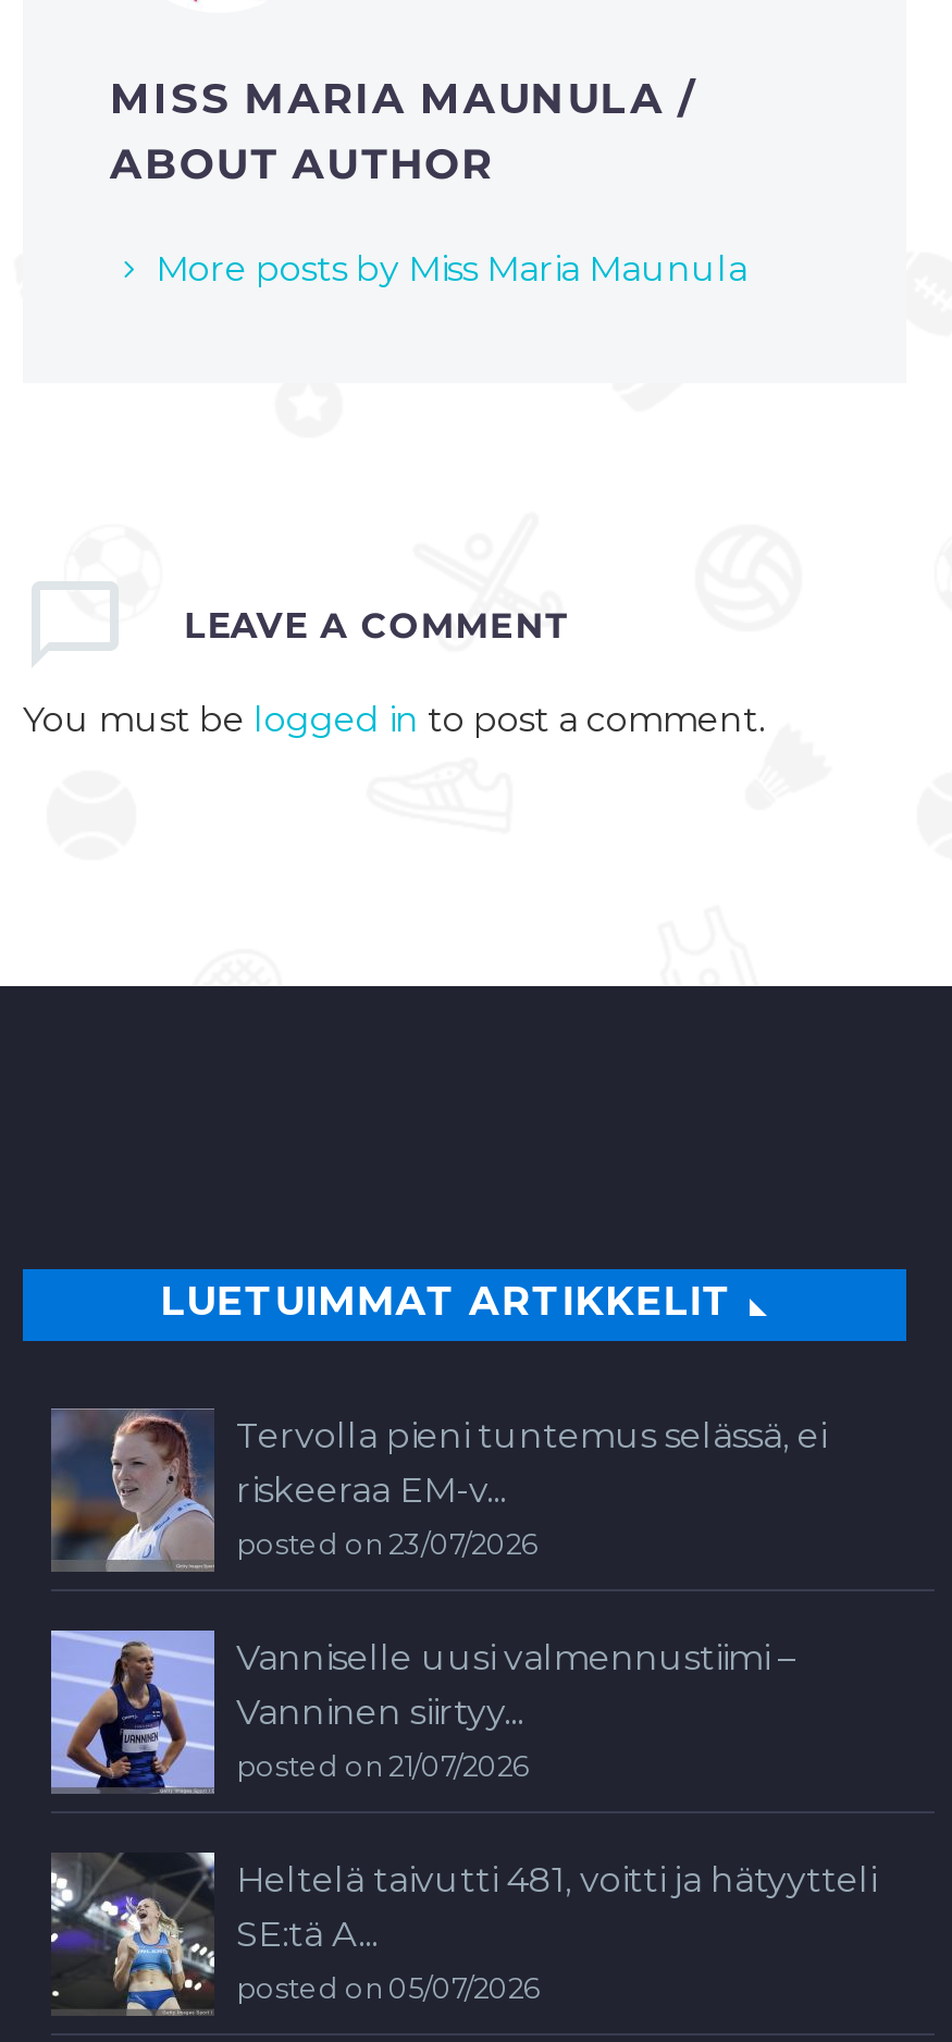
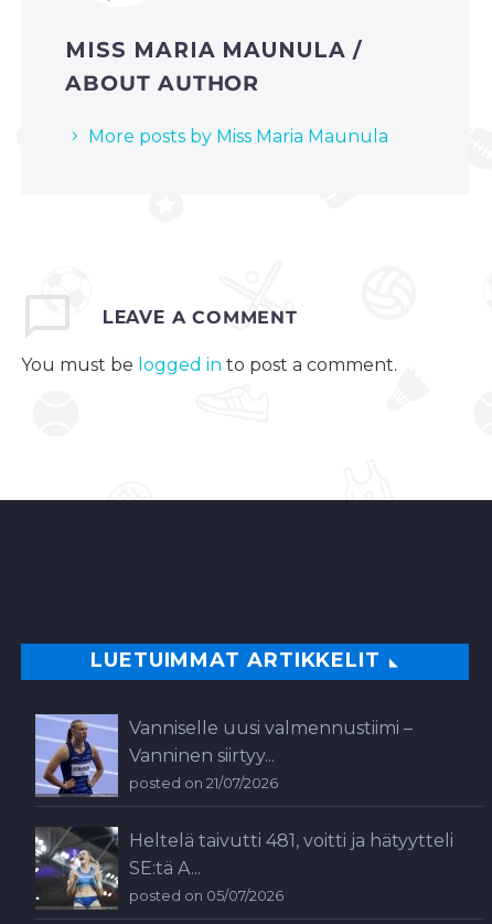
[51,1409,826,1572] [image] | Tervolla pieni tuntemus selässä, ei | riskeeraa EM-v... | posted on 23/07/2026 -> none

